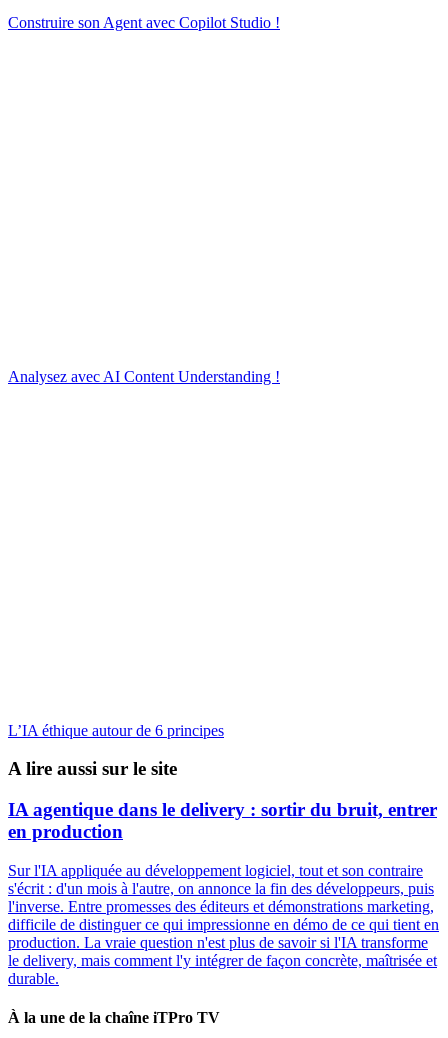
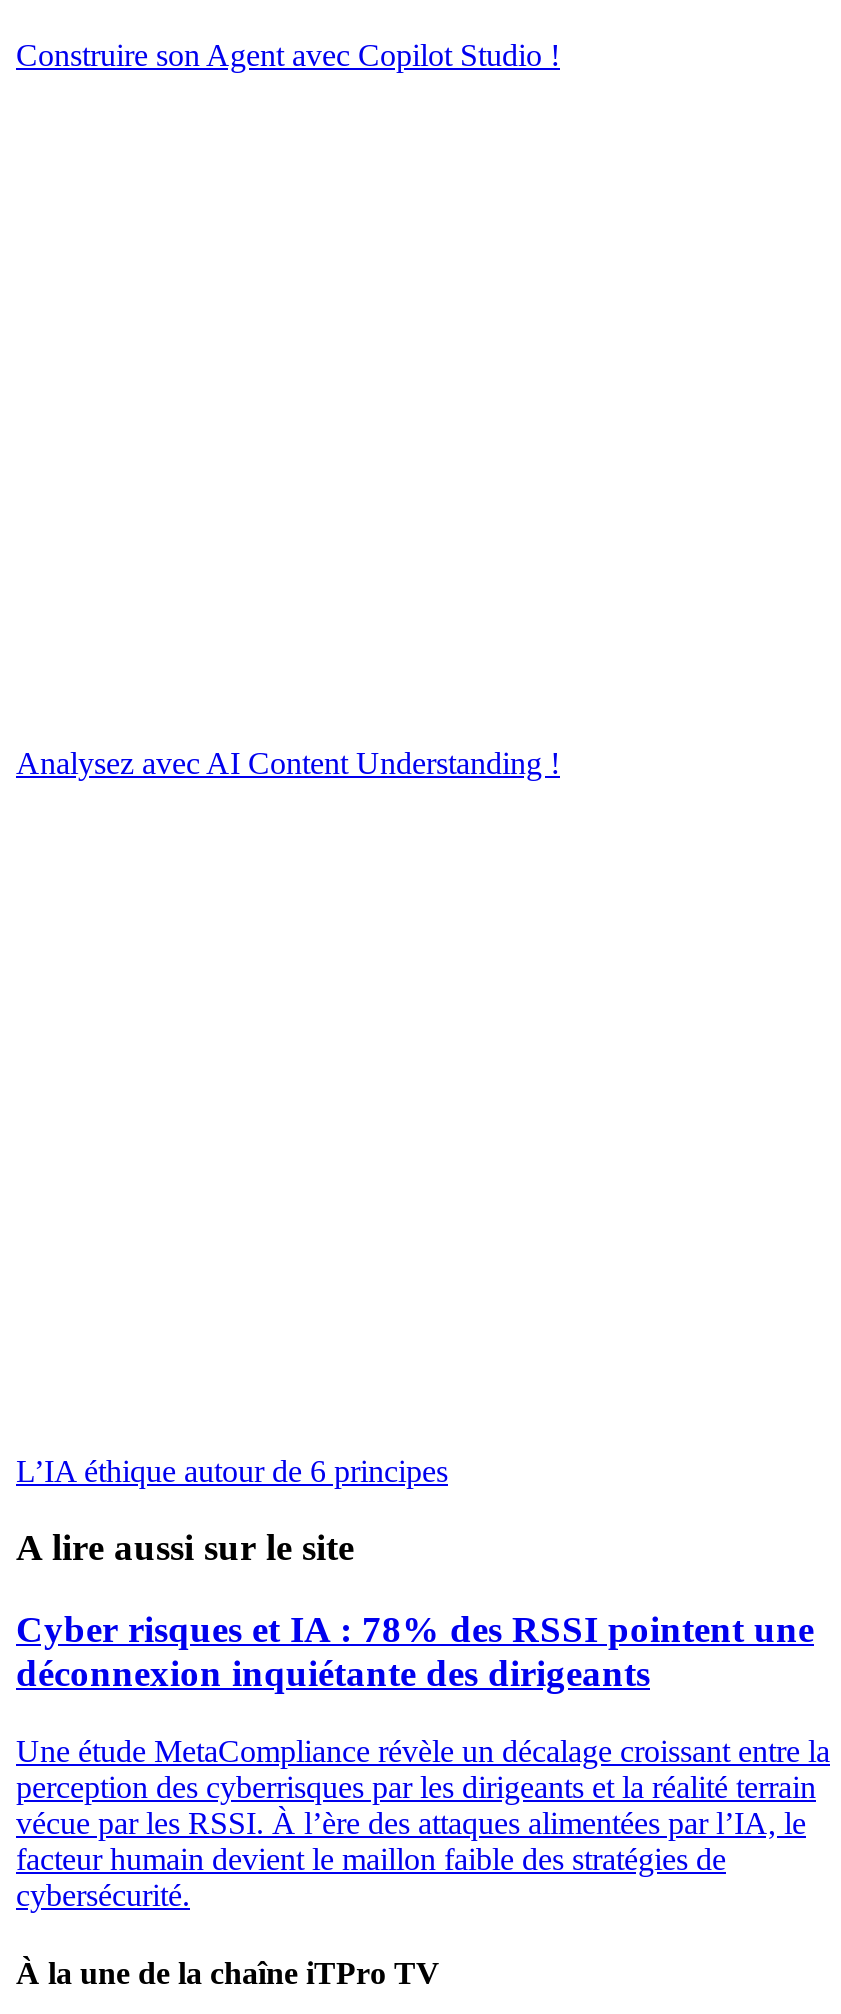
[8,799,437,842] IA agentique dans le delivery : sortir du bruit, entrer | en production -> [16,1608,814,1694] Cyber risques et IA : 78% des RSSI pointent une | déconnexion inquiétante des dirigeants
[8,862,439,987] Sur l'IA appliquée au développement logiciel, tout et son contraire | s'écrit : d'un mois à l'autre, on annonce la fin des développeurs, puis | l'inverse. Entre promesses des éditeurs et démonstrations marketing, | difficile de distinguer ce qui impressionne en démo de ce qui tient en | production. La vraie question n'est plus de savoir si l'IA transforme | le delivery, mais comment l'y intégrer de façon concrète, maîtrisée et | durable. -> [16,1734,830,1912] Une étude MetaCompliance révèle un décalage croissant entre la | perception des cyberrisques par les dirigeants et la réalité terrain | vécue par les RSSI. À l’ère des attaques alimentées par l’IA, le | facteur humain devient le maillon faible des stratégies de | cybersécurité.

